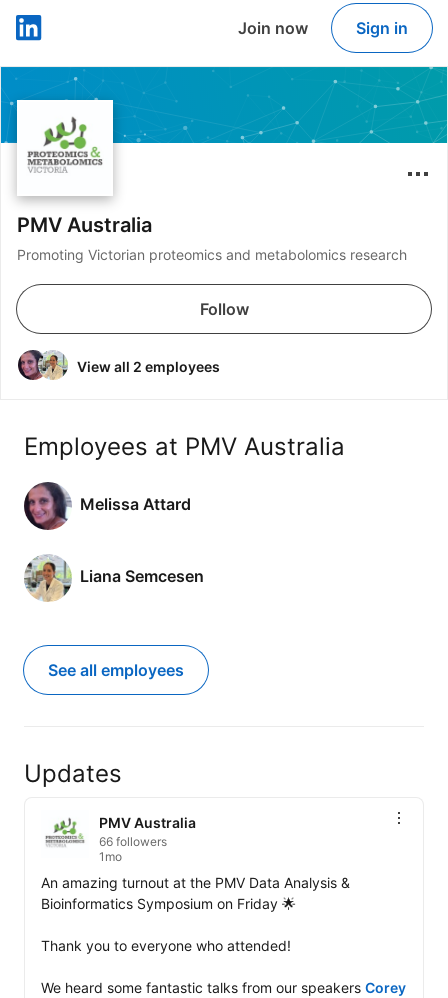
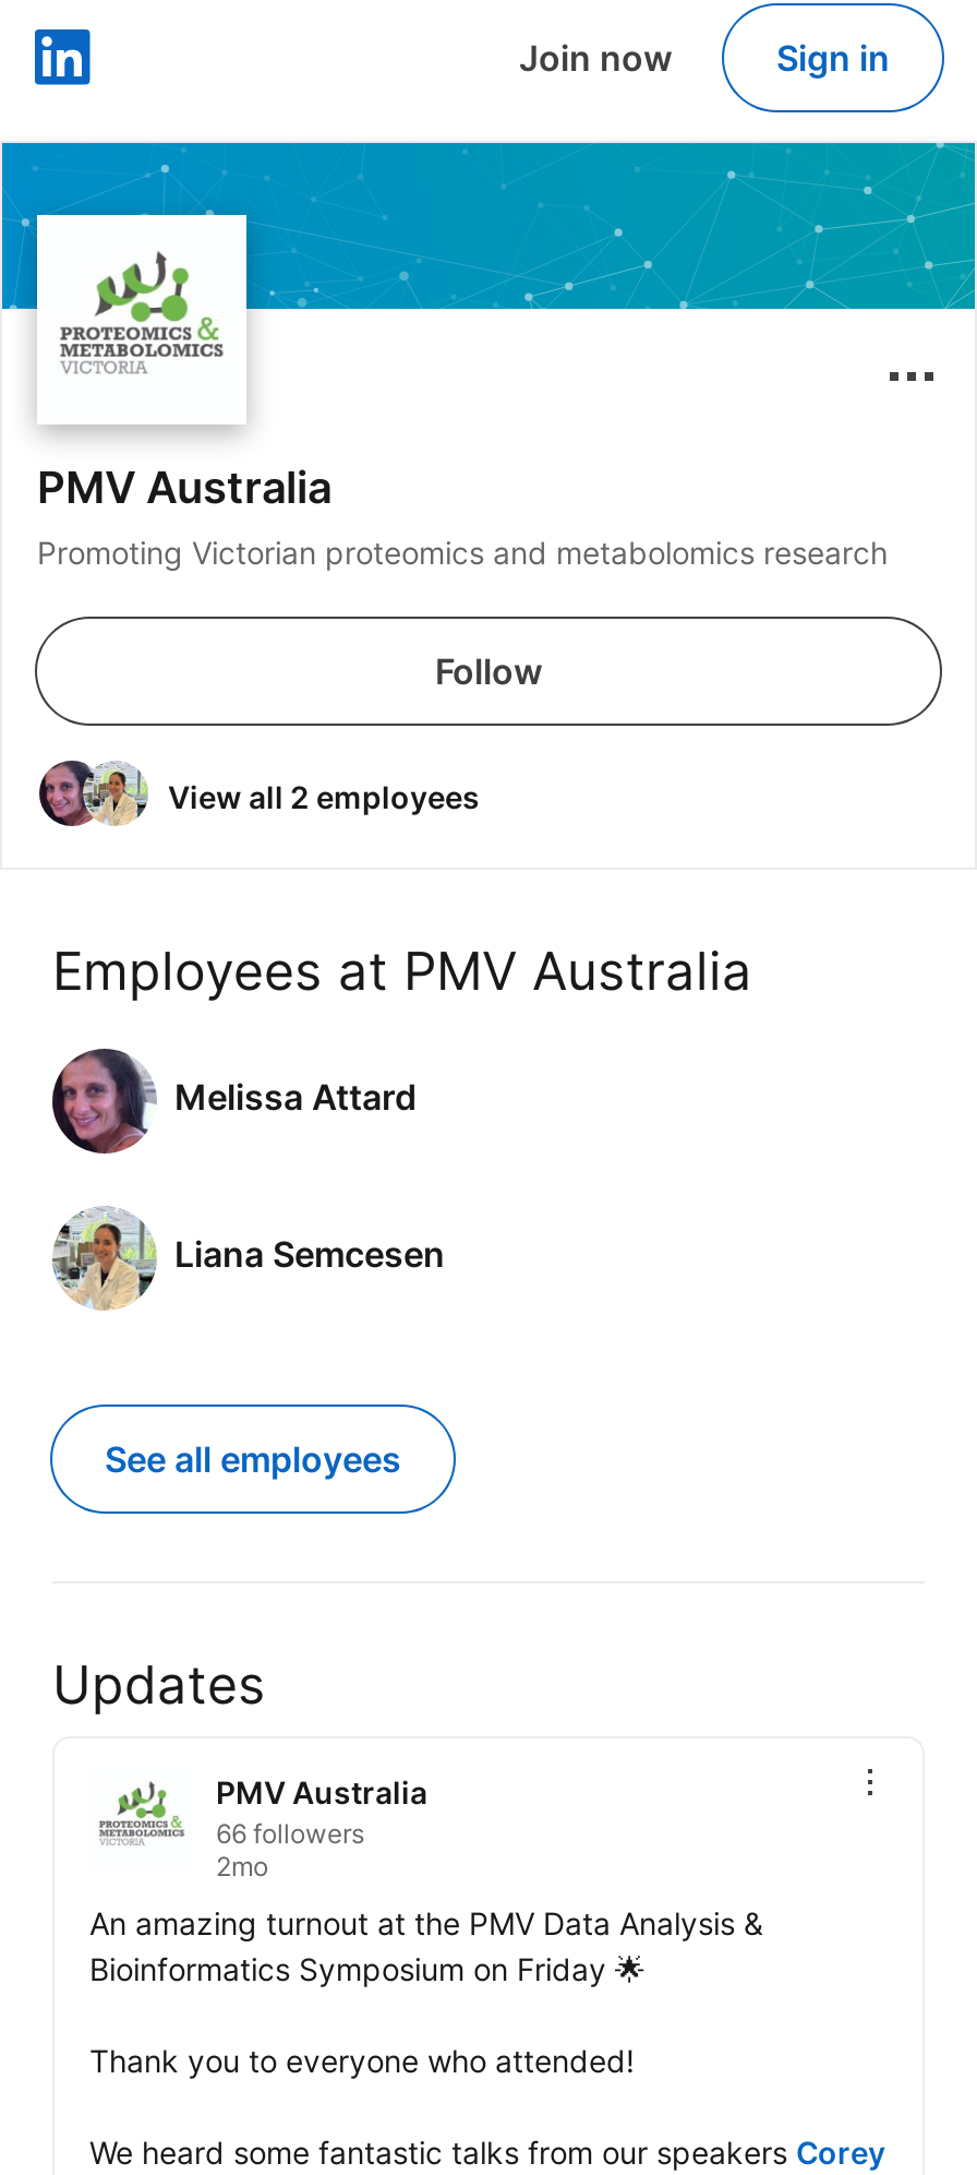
[99,849,122,864] 1mo -> [216,1850,268,1883] 2mo

